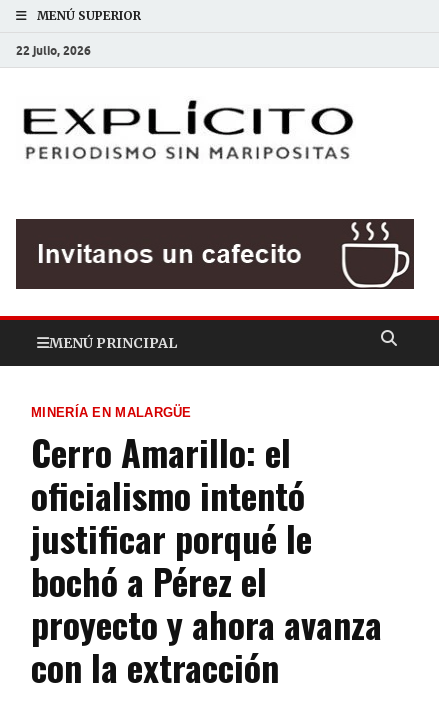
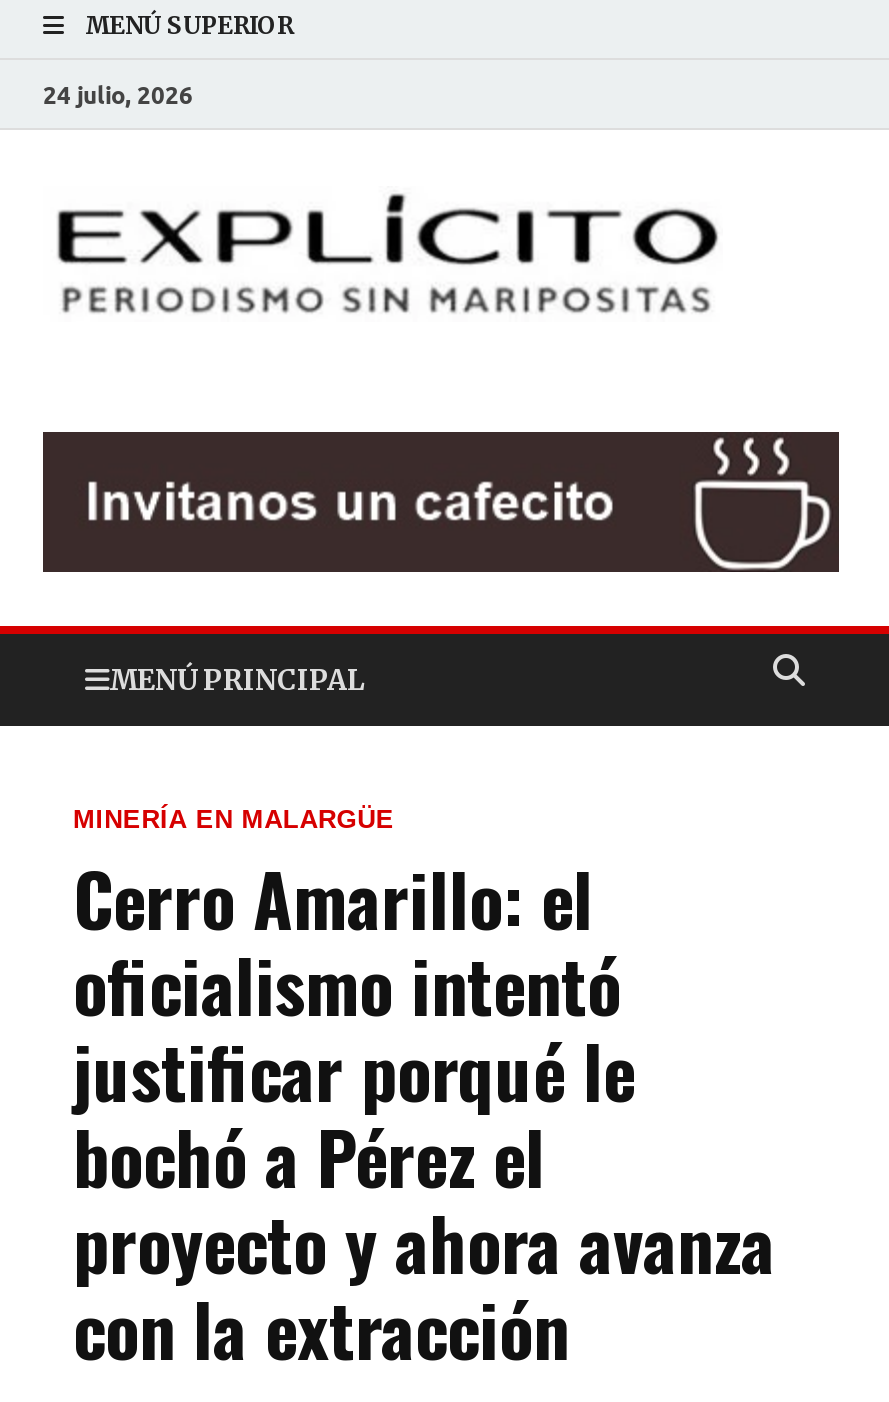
[16,42,91,57] 22 julio, 2026 -> [43,79,193,109] 24 julio, 2026

